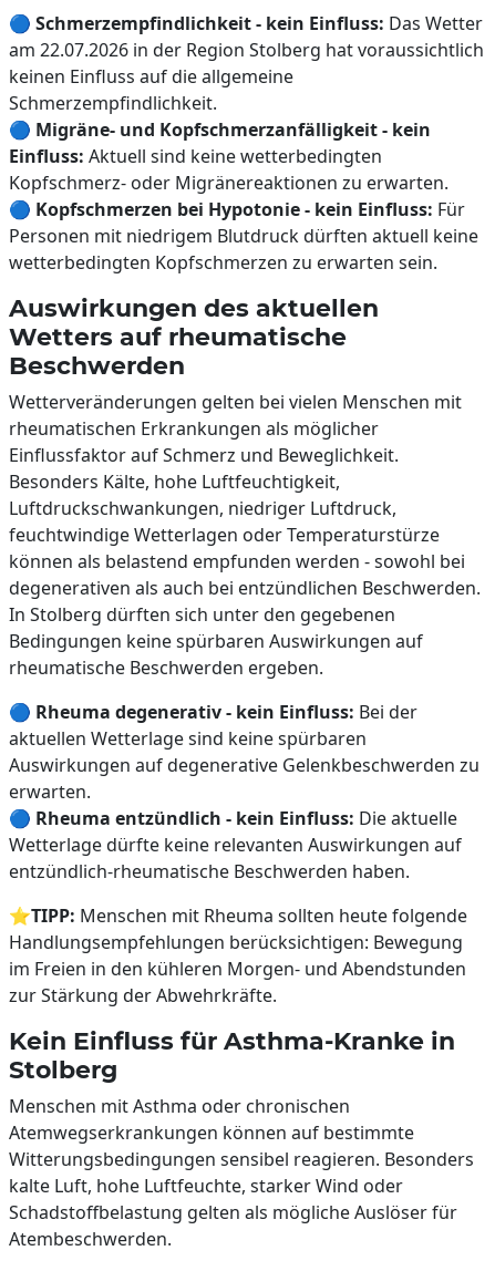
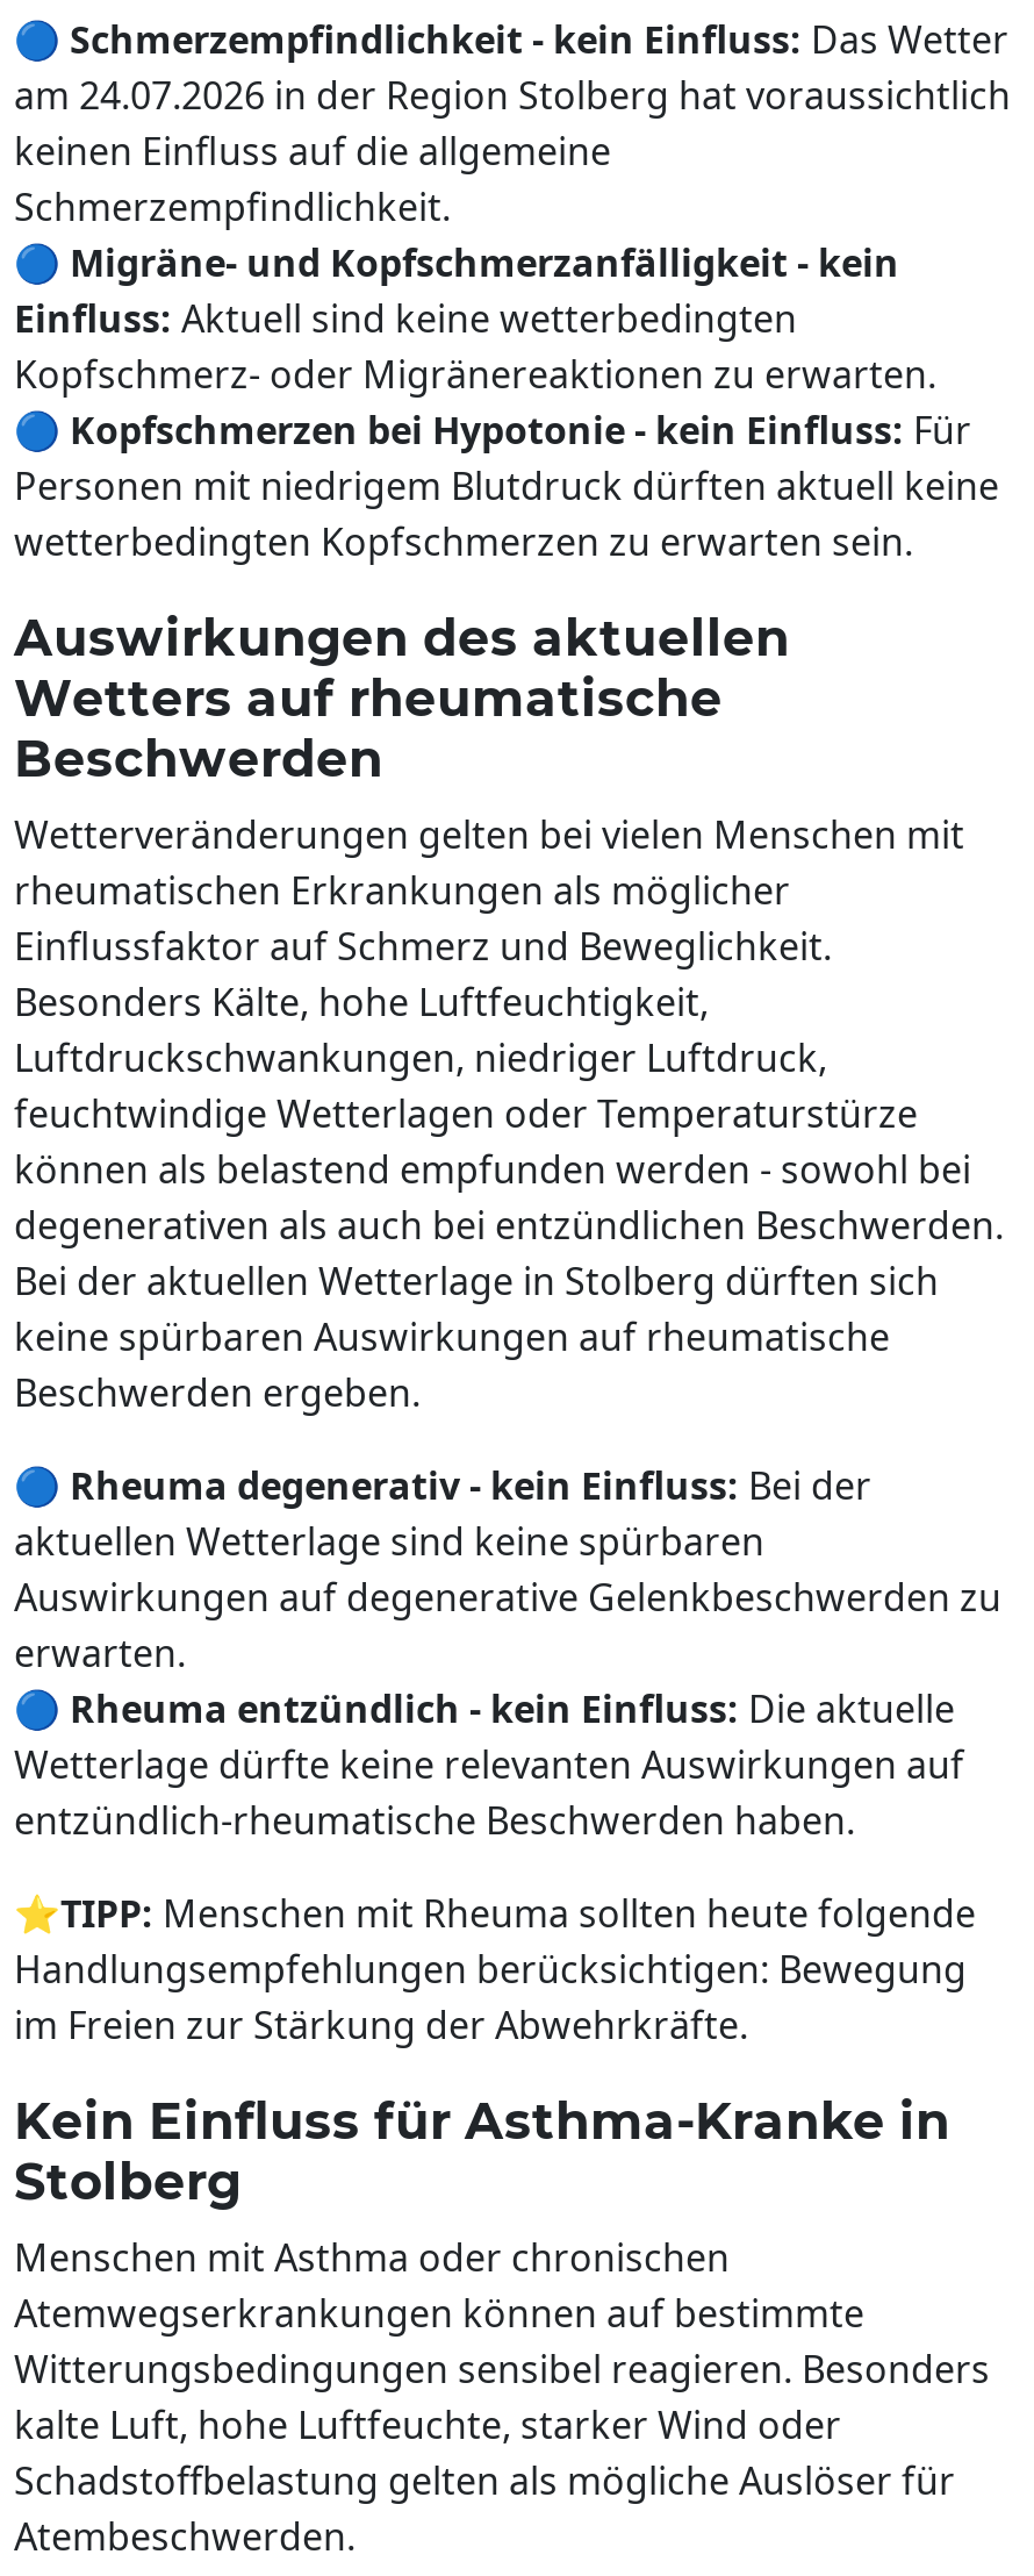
[9,38,484,62] am 22.07.2026 in der Region Stolberg hat voraussichtlich -> [14,70,1011,121] am 24.07.2026 in der Region Stolberg hat voraussichtlich
[9,602,423,680] In Stolberg dürften sich unter den gegebenen | Bedingungen keine spürbaren Auswirkungen auf | rheumatische Beschwerden ergeben. -> [14,1255,939,1418] Bei der aktuellen Wetterlage in Stolberg dürften sich | keine spürbaren Auswirkungen auf rheumatische | Beschwerden ergeben.
[9,957,466,1007] im Freien in den kühleren Morgen- und Abendstunden | zur Stärkung der Abwehrkräfte. -> [14,1999,748,2051] im Freien zur Stärkung der Abwehrkräfte.

